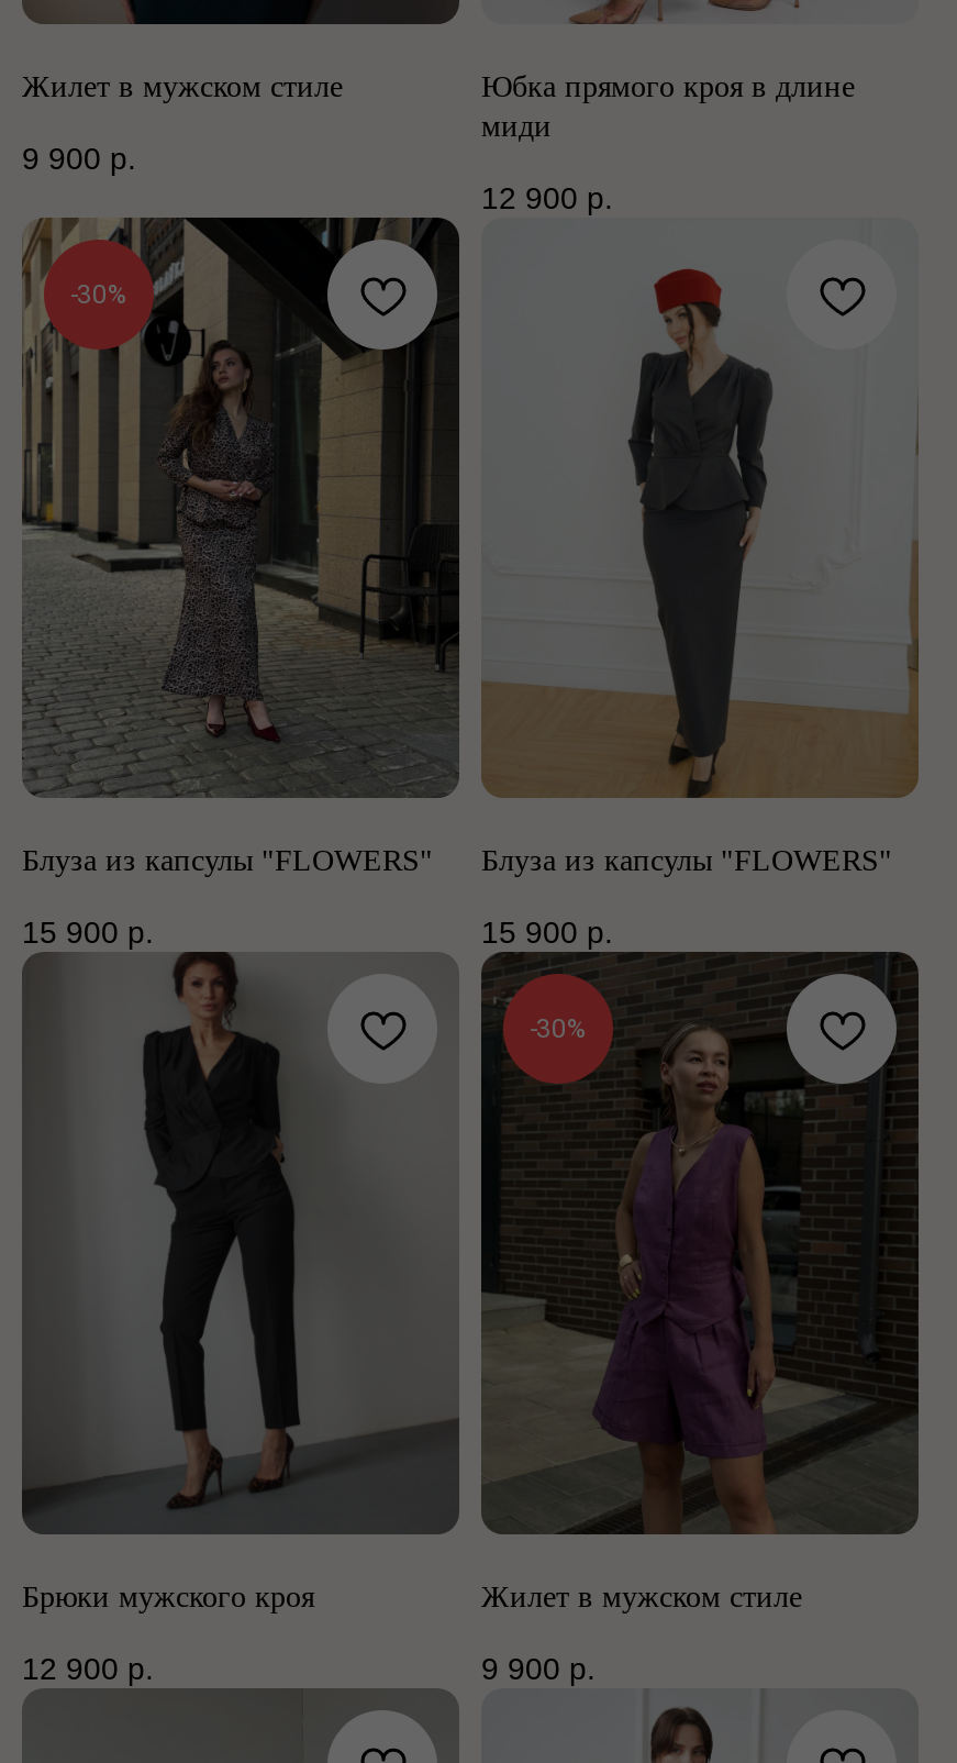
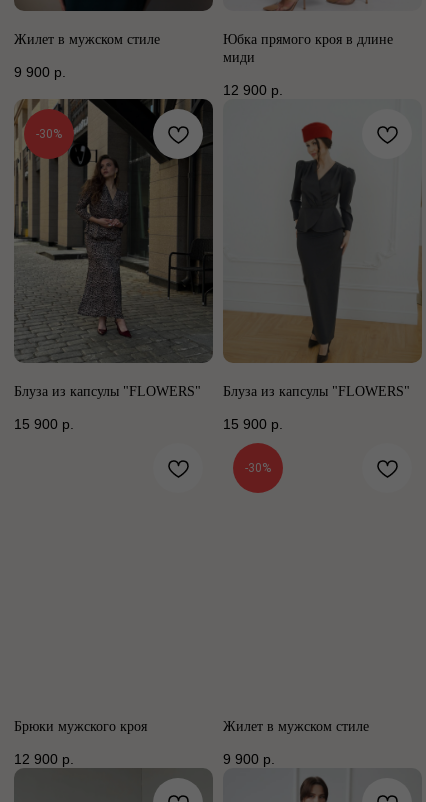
[20,950,461,1537] [image] -> none
[479,950,921,1537] [image] -> none

